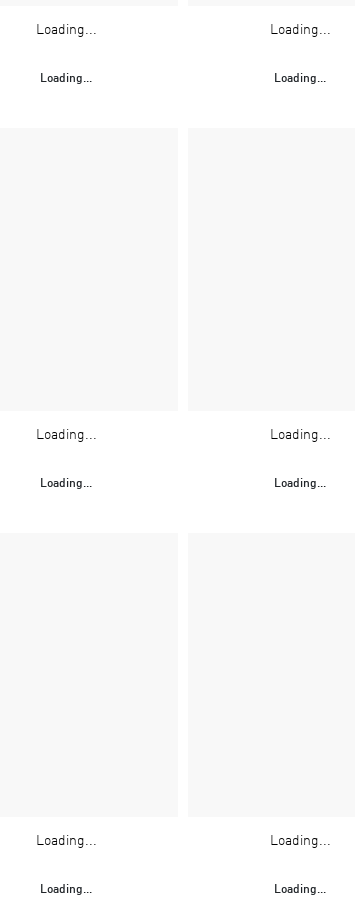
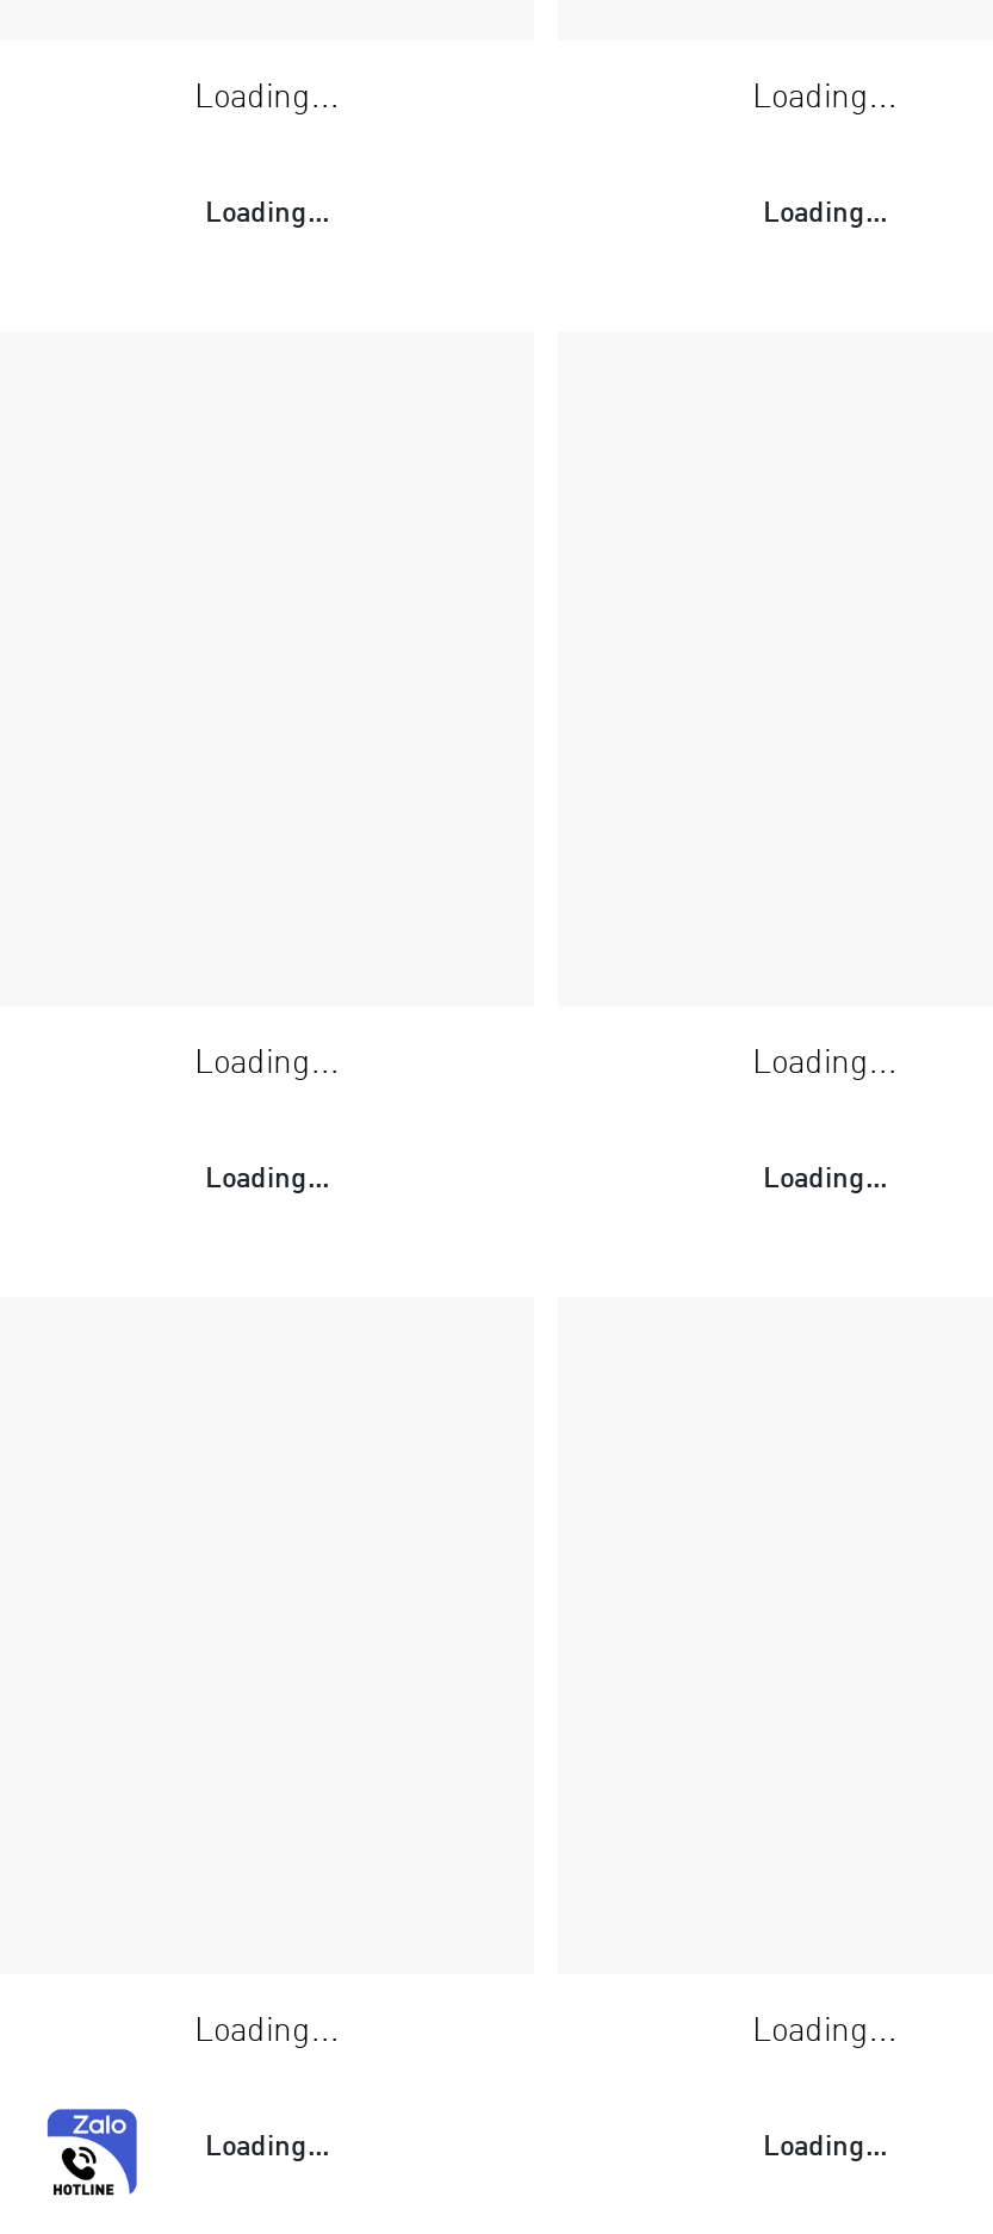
none -> [43,2105,141,2198] [image]

